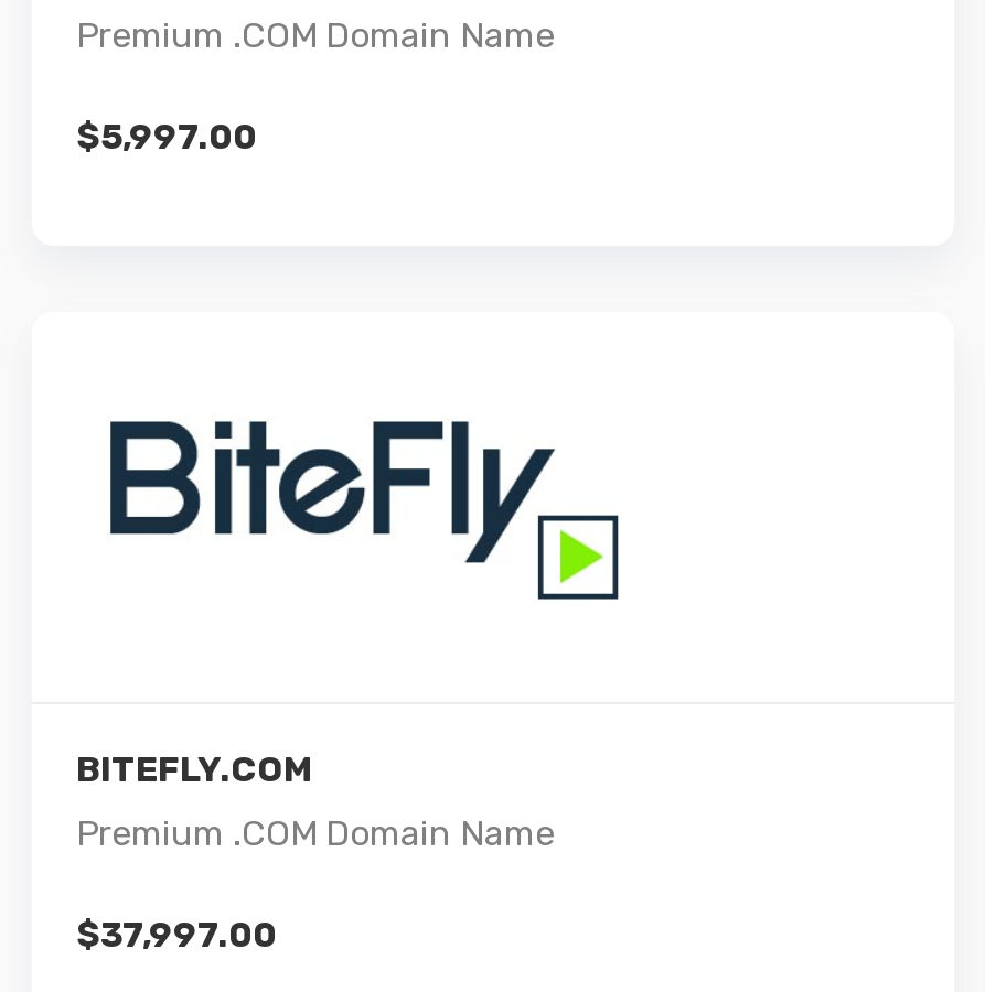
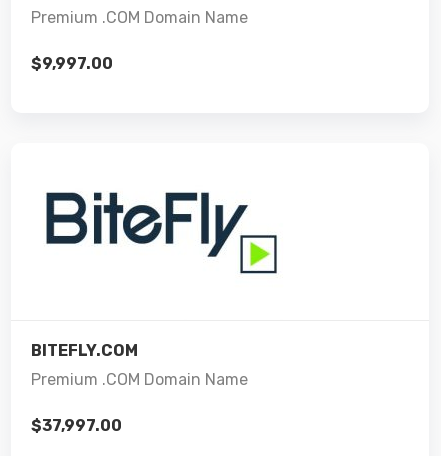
[76,116,257,158] $5,997.00 -> [31,53,113,72] $9,997.00

